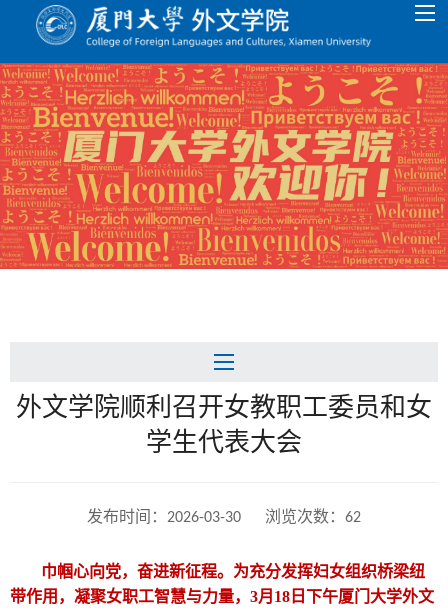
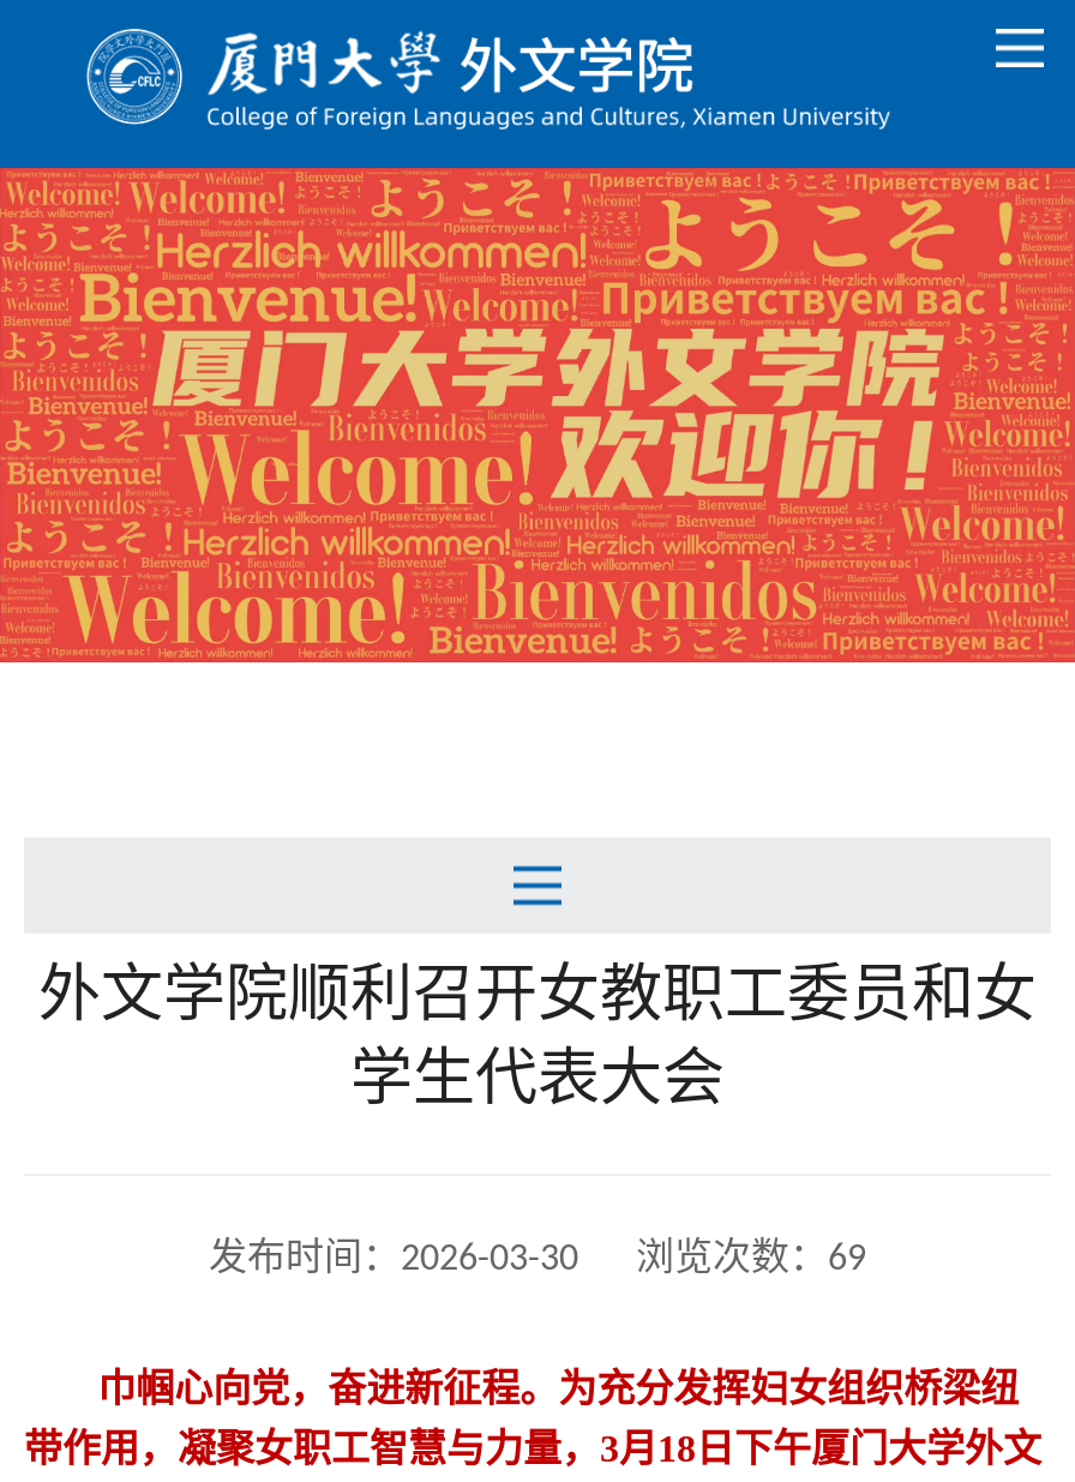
[87,510,361,526] 发布时间：2026-03-30 浏览次数：62 -> [209,1240,866,1279] 发布时间：2026-03-30 浏览次数：69

